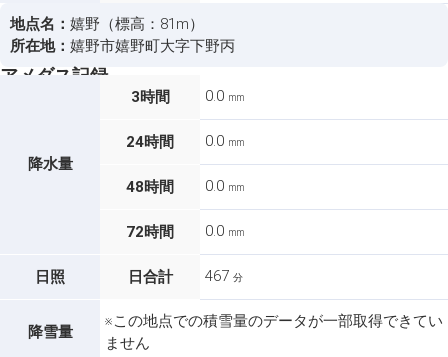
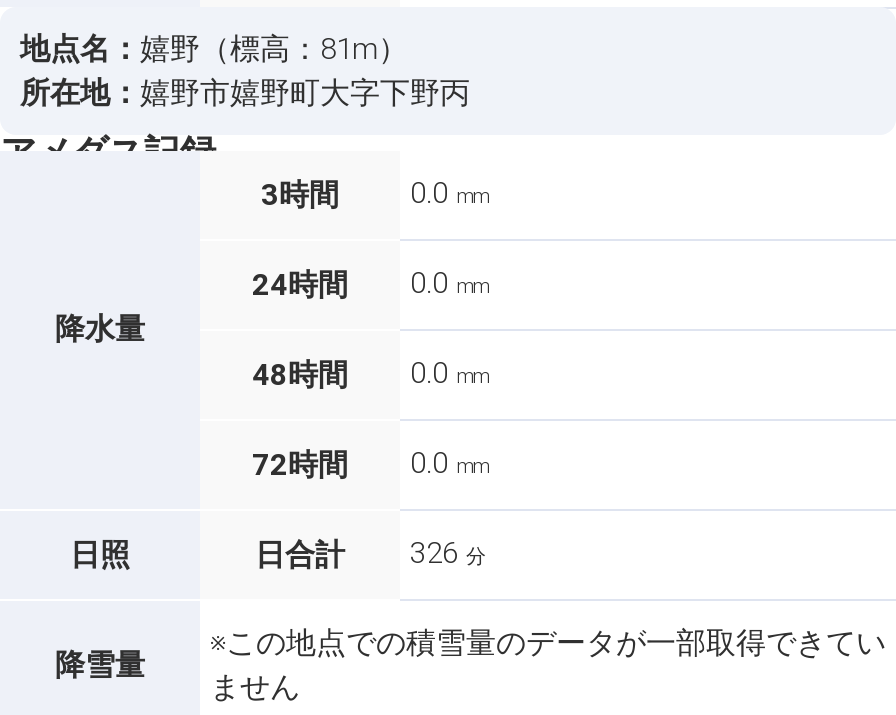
[127,267,243,286] 日合計 467分 -> [255,535,486,573] 日合計 326分

